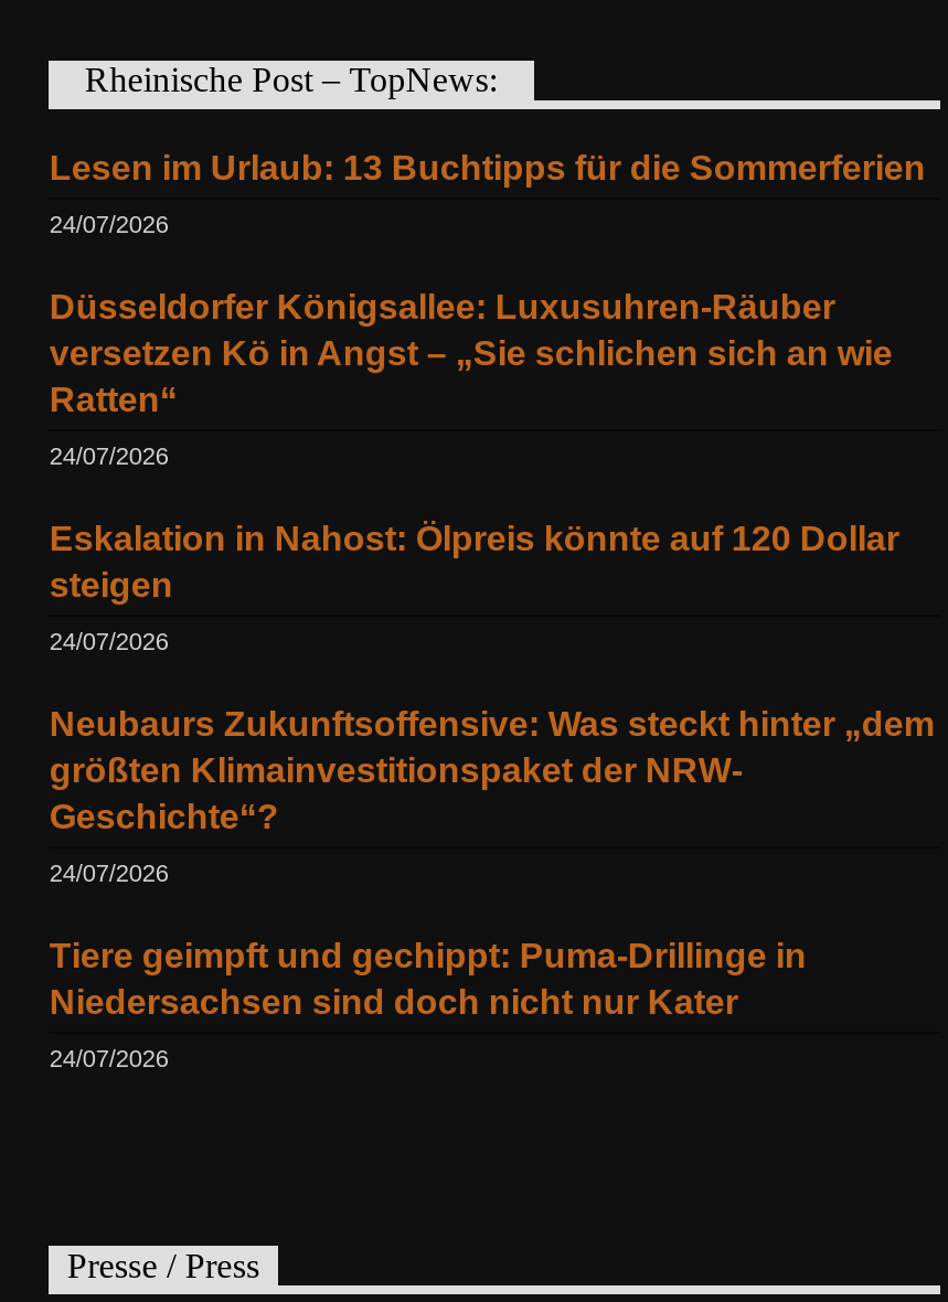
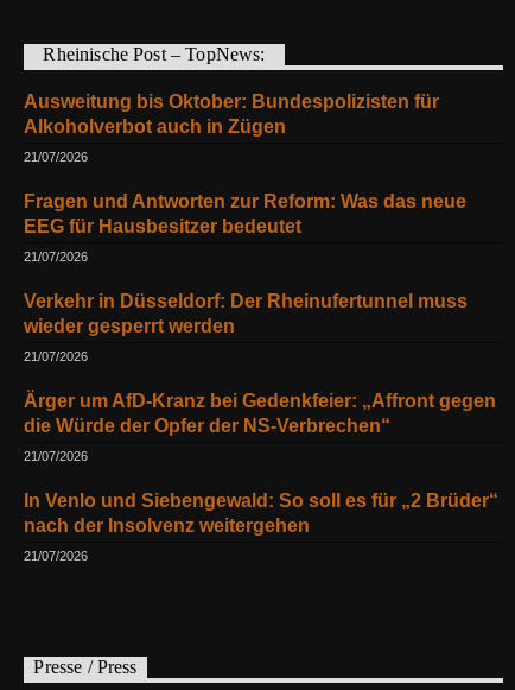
[49,148,926,186] Lesen im Urlaub: 13 Buchtipps für die Sommerferien -> [24,91,440,136] Ausweitung bis Oktober: Bundespolizisten für | Alkoholverbot auch in Zügen
[49,210,169,236] 24/07/2026 -> [24,149,88,163] 21/07/2026
[49,288,893,418] Düsseldorfer Königsallee: Luxusuhren-Räuber | versetzen Kö in Angst – „Sie schlichen sich an wie | Ratten“ -> [24,191,467,236] Fragen und Antworten zur Reform: Was das neue | EEG für Hausbesitzer bedeutet
[49,442,169,468] 24/07/2026 -> [24,249,88,263] 21/07/2026
[49,520,899,604] Eskalation in Nahost: Ölpreis könnte auf 120 Dollar | steigen -> [24,291,468,336] Verkehr in Düsseldorf: Der Rheinufertunnel muss | wieder gesperrt werden
[49,628,169,654] 24/07/2026 -> [24,349,88,363] 21/07/2026
[49,706,935,836] Neubaurs Zukunftsoffensive: Was steckt hinter „dem | größten Klimainvestitionspaket der NRW- | Geschichte“? -> [24,391,496,436] Ärger um AfD-Kranz bei Gedenkfeier: „Affront gegen | die Würde der Opfer der NS-Verbrechen“
[49,860,169,886] 24/07/2026 -> [24,449,88,463] 21/07/2026
[49,938,807,1022] Tiere geimpft und gechippt: Puma-Drillinge in | Niedersachsen sind doch nicht nur Kater -> [24,491,499,536] In Venlo und Siebengewald: So soll es für „2 Brüder“ | nach der Insolvenz weitergehen
[49,1046,169,1072] 24/07/2026 -> [24,549,88,563] 21/07/2026

